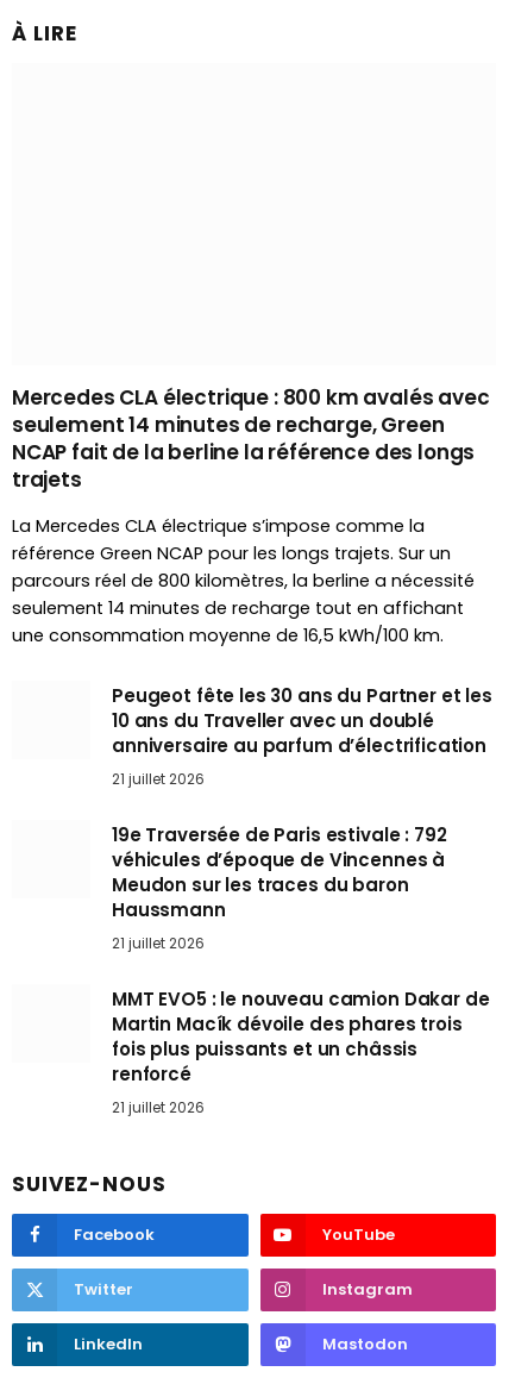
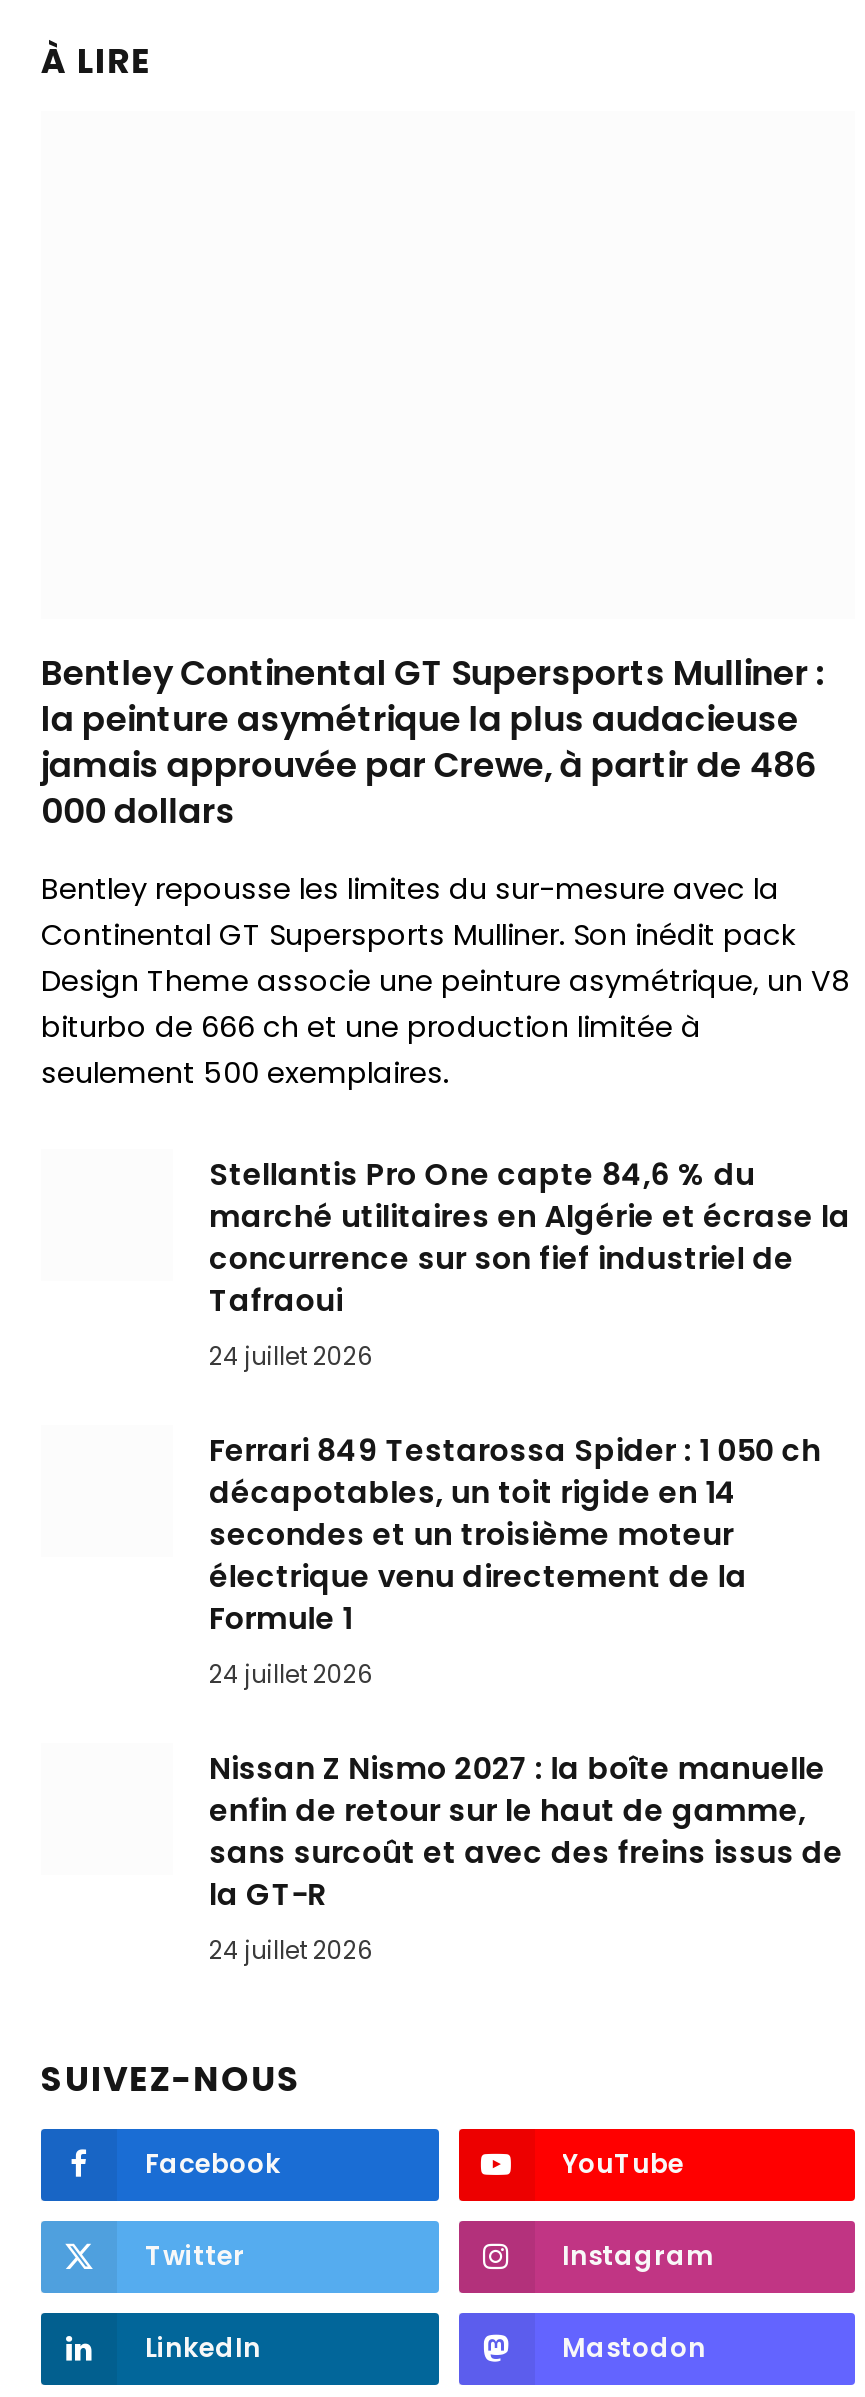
[12,384,489,494] Mercedes CLA électrique : 800 km avalés avec | seulement 14 minutes de recharge, Green | NCAP fait de la berline la référence des longs | trajets -> [41,650,824,836] Bentley Continental GT Supersports Mulliner : | la peinture asymétrique la plus audacieuse | jamais approuvée par Crewe, à partir de 486 | 000 dollars
[12,515,475,648] La Mercedes CLA électrique s’impose comme la | référence Green NCAP pour les longs trajets. Sur un | parcours réel de 800 kilomètres, la berline a nécessité | seulement 14 minutes de recharge tout en affichant | une consommation moyenne de 16,5 kWh/100 km. -> [41,870,849,1094] Bentley repousse les limites du sur-mesure avec la | Continental GT Supersports Mulliner. Son inédit pack | Design Theme associe une peinture asymétrique, un V8 | biturbo de 666 ch et une production limitée à | seulement 500 exemplaires.
[112,684,492,789] Peugeot fête les 30 ans du Partner et les | 10 ans du Traveller avec un doublé | anniversaire au parfum d’électrification | 21 juillet 2026 -> [209,1154,850,1374] Stellantis Pro One capte 84,6 % du | marché utilitaires en Algérie et écrase la | concurrence sur son fief industriel de | Tafraoui | 24 juillet 2026
[112,823,447,954] 19e Traversée de Paris estivale : 792 | véhicules d’époque de Vincennes à | Meudon sur les traces du baron | Haussmann | 21 juillet 2026 -> [209,1430,821,1692] Ferrari 849 Testarossa Spider : 1 050 ch | décapotables, un toit rigide en 14 | secondes et un troisième moteur | électrique venu directement de la | Formule 1 | 24 juillet 2026
[112,987,489,1118] MMT EVO5 : le nouveau camion Dakar de | Martin Macík dévoile des phares trois | fois plus puissants et un châssis | renforcé | 21 juillet 2026 -> [209,1748,843,1968] Nissan Z Nismo 2027 : la boîte manuelle | enfin de retour sur le haut de gamme, | sans surcoût et avec des freins issus de | la GT-R | 24 juillet 2026

